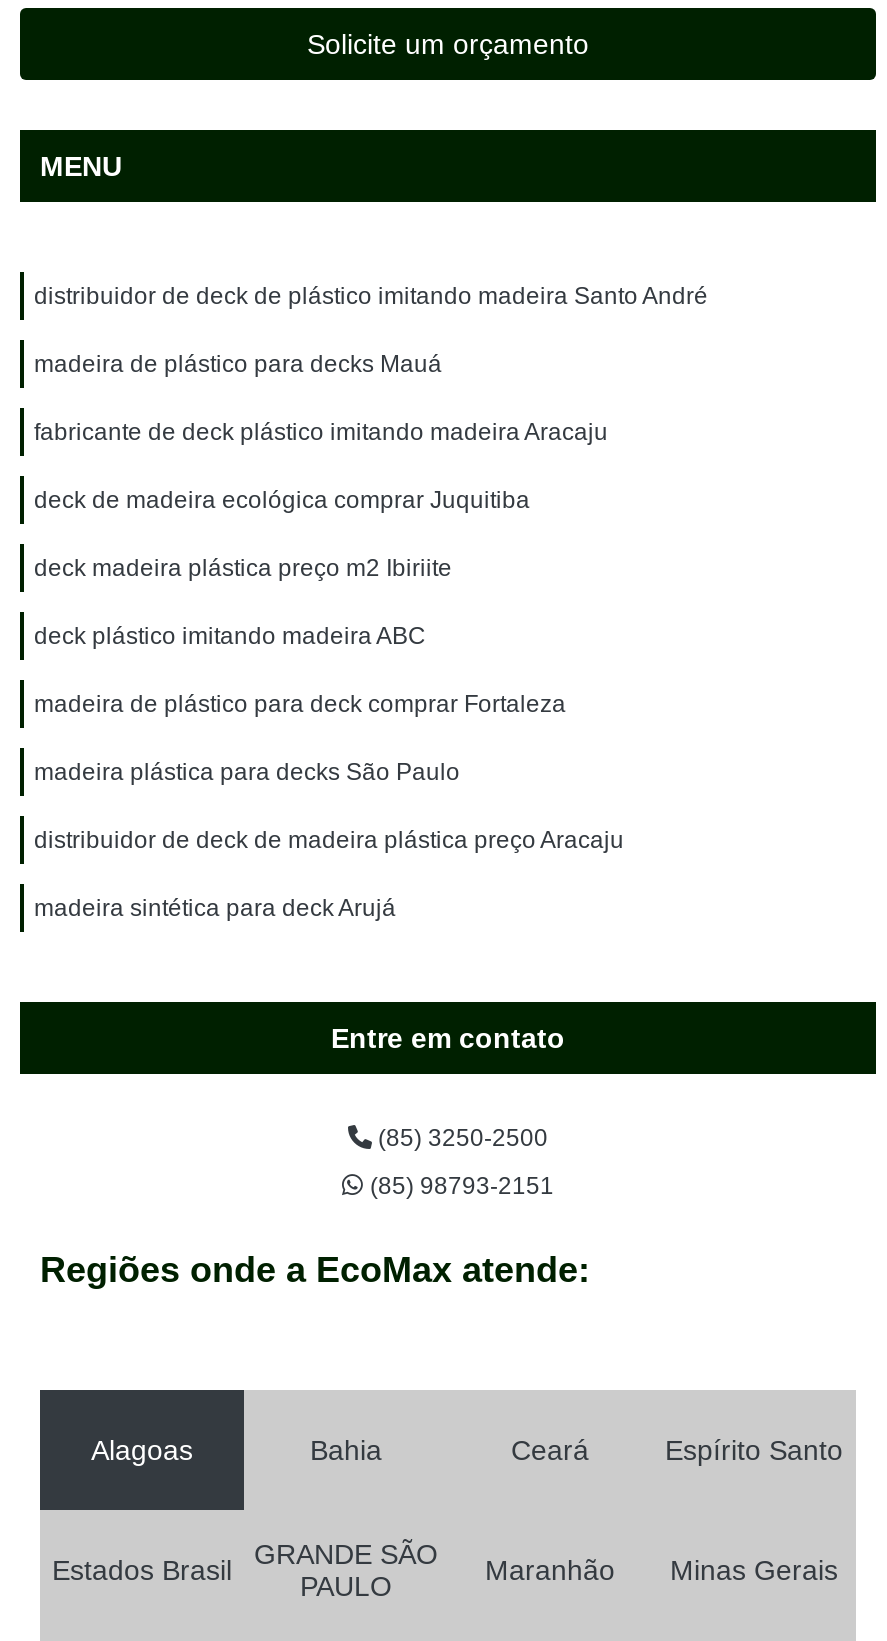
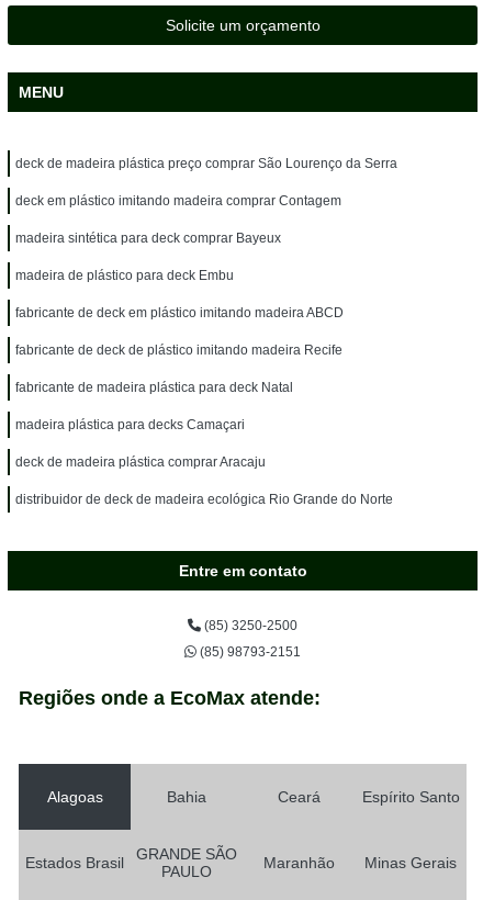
[34,282,708,310] distribuidor de deck de plástico imitando madeira Santo André -> [15,156,397,171] deck de madeira plástica preço comprar São Lourenço da Serra
[34,350,442,378] madeira de plástico para decks Mauá -> [15,193,341,209] deck em plástico imitando madeira comprar Contagem
[34,418,608,446] fabricante de deck plástico imitando madeira Aracaju -> [15,230,281,246] madeira sintética para deck comprar Bayeux
[34,486,530,514] deck de madeira ecológica comprar Juquitiba -> [15,268,234,283] madeira de plástico para deck Embu
[34,554,452,582] deck madeira plástica preço m2 Ibiriite -> [15,305,344,320] fabricante de deck em plástico imitando madeira ABCD
[34,622,426,650] deck plástico imitando madeira ABC -> [15,342,342,358] fabricante de deck de plástico imitando madeira Recife
[34,690,566,718] madeira de plástico para deck comprar Fortaleza -> [15,380,293,395] fabricante de madeira plástica para deck Natal
[34,758,460,786] madeira plástica para decks São Paulo -> [15,417,245,432] madeira plástica para decks Camaçari
[34,826,624,854] distribuidor de deck de madeira plástica preço Aracaju -> [15,454,266,470] deck de madeira plástica comprar Aracaju
[34,894,396,922] madeira sintética para deck Arujá -> [15,492,393,507] distribuidor de deck de madeira ecológica Rio Grande do Norte

